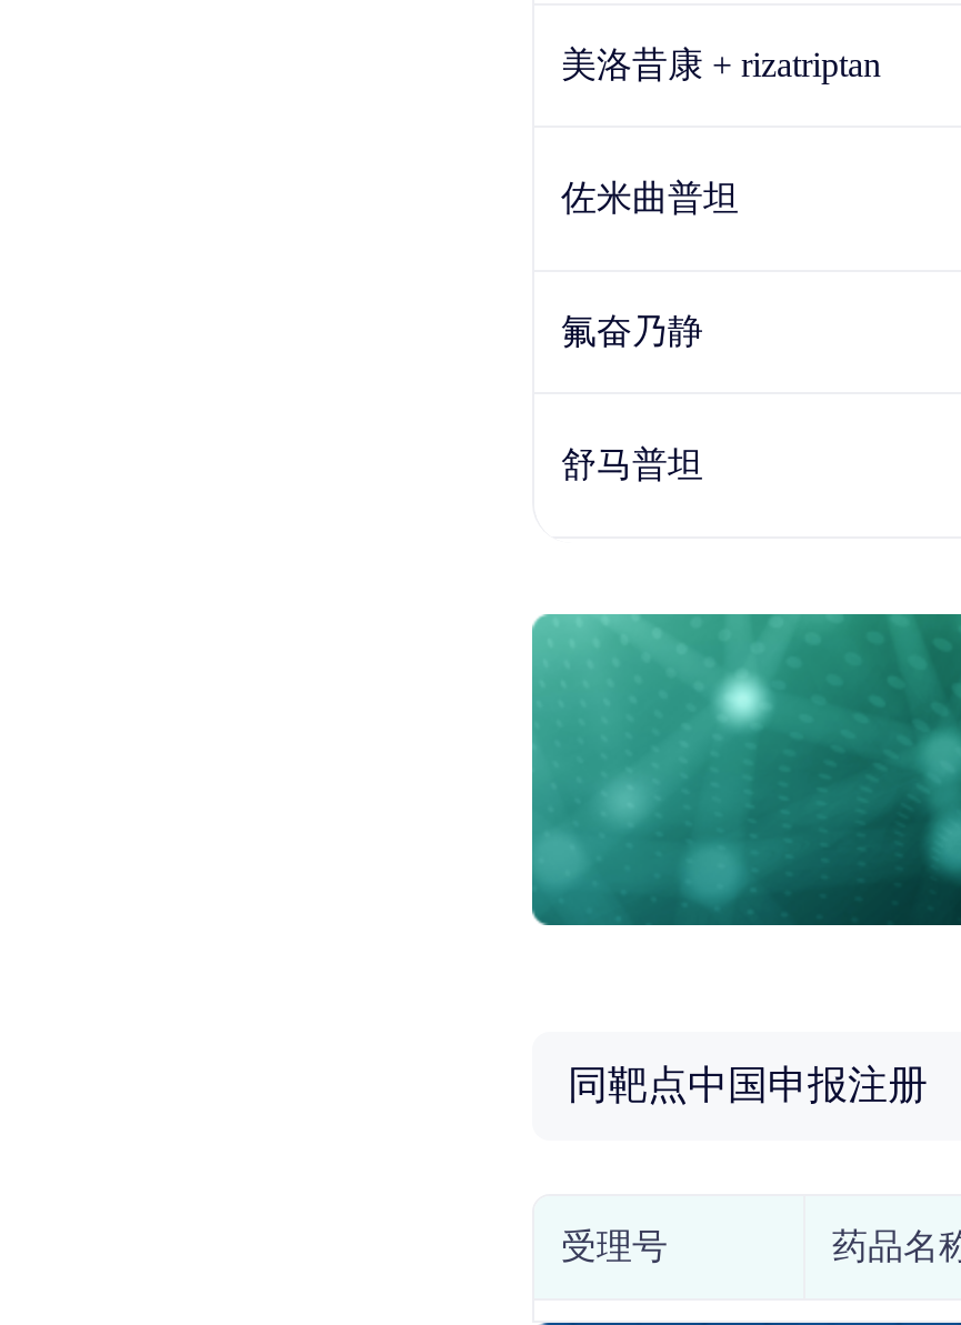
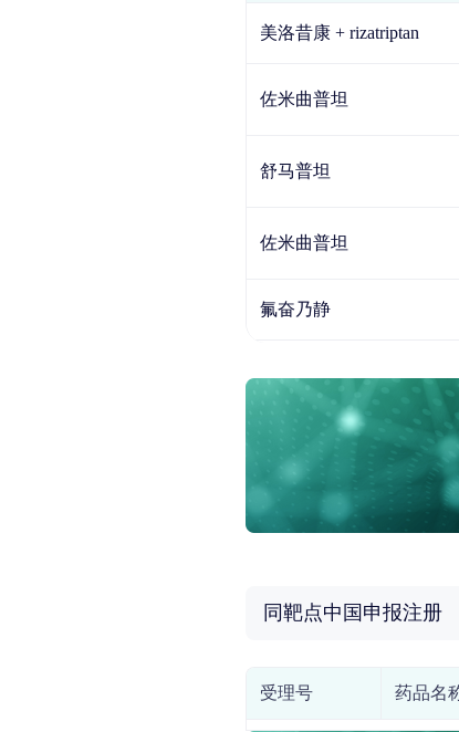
moved [561,312,703,350] -> [260,300,331,318]: 氟奋乃静
moved [561,445,703,483] -> [260,161,331,180]: 舒马普坦
none -> [260,233,348,252] 佐米曲普坦

